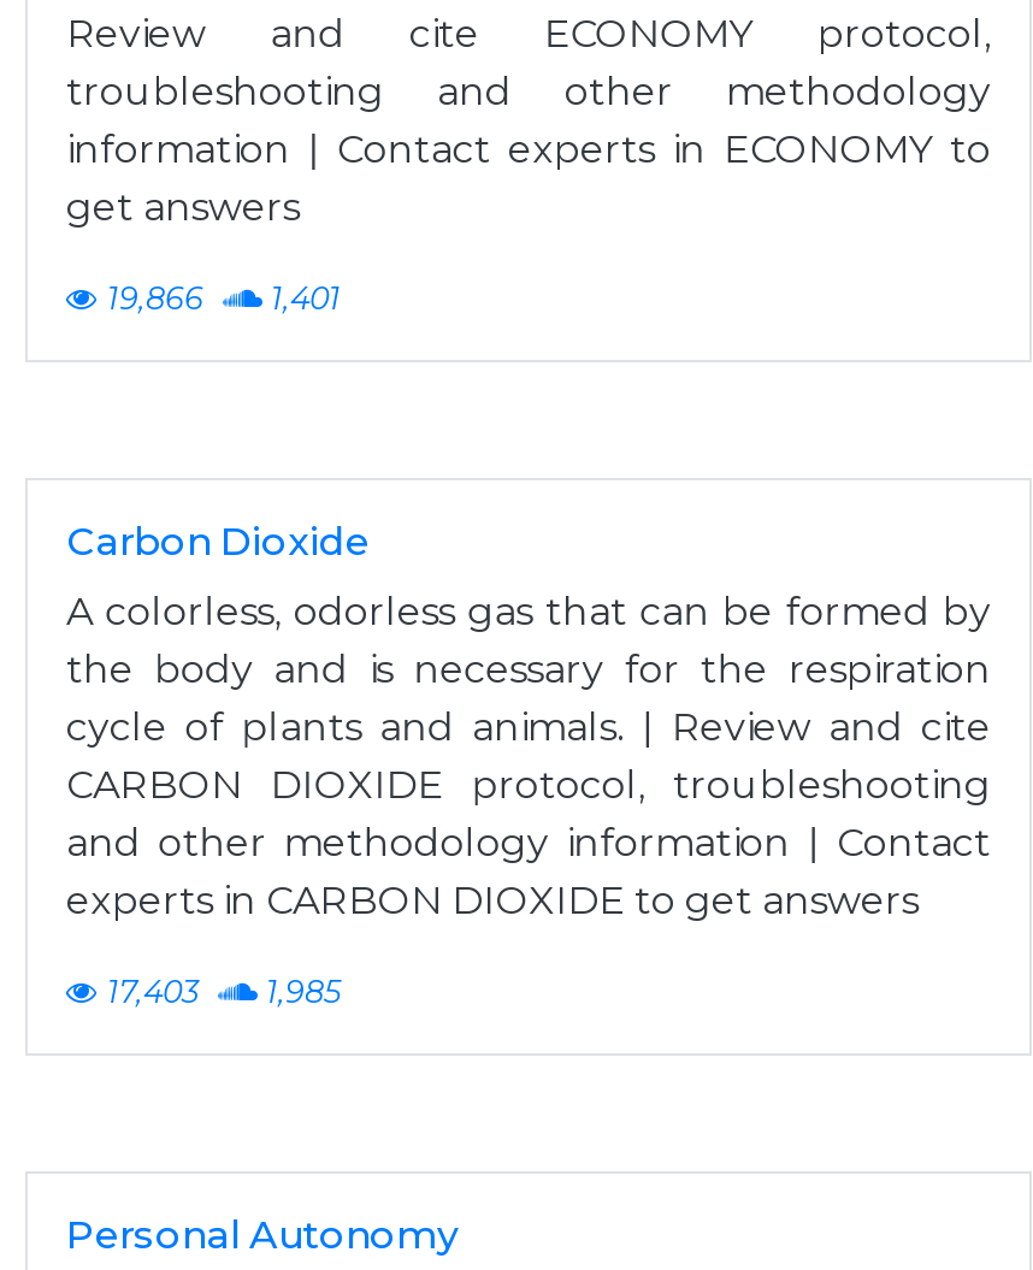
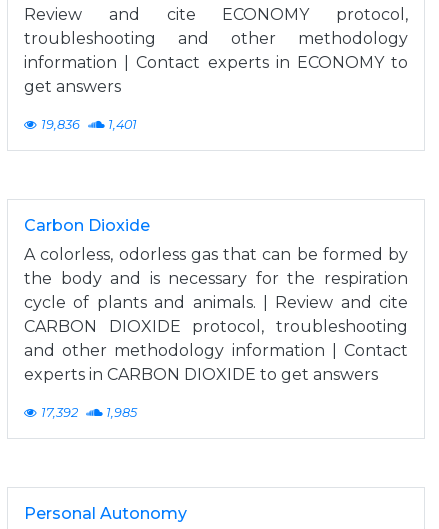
[107,280,341,316] 19,866 1,401 -> [41,117,137,132] 19,836 1,401
[107,973,341,1009] 17,403 1,985 -> [41,405,137,420] 17,392 1,985

